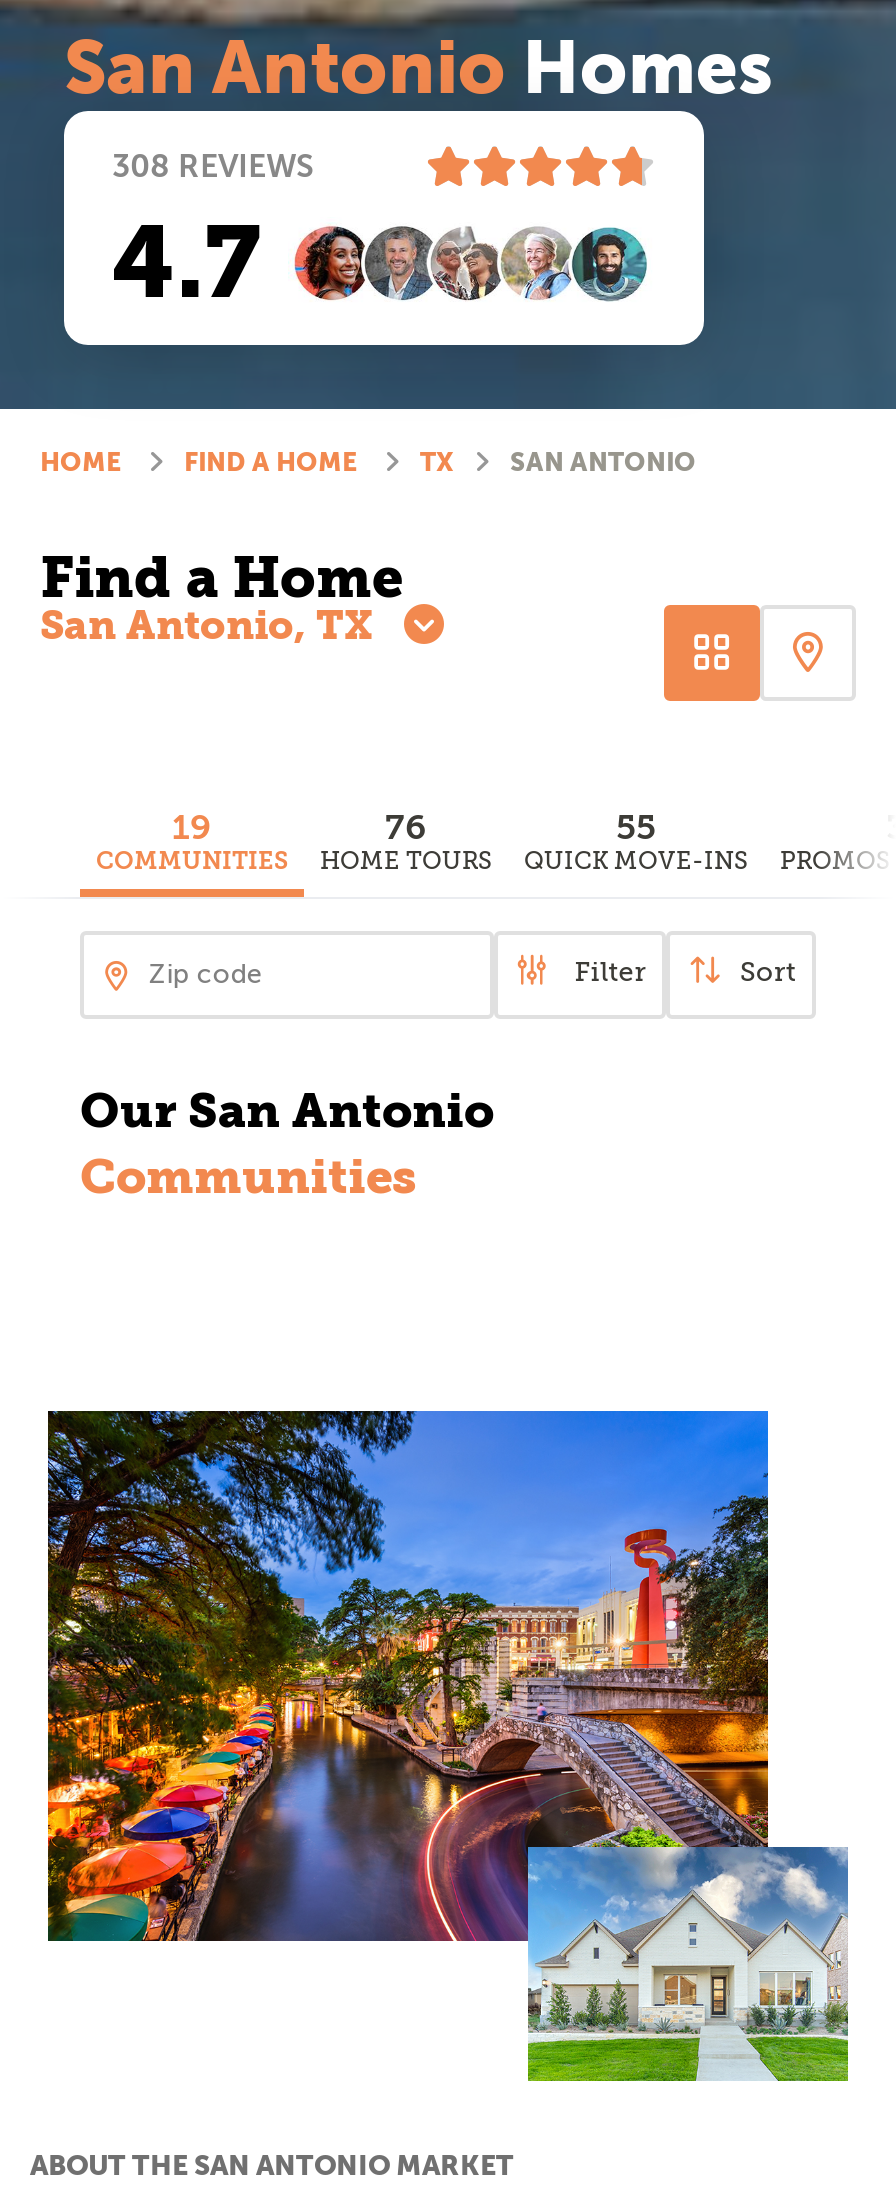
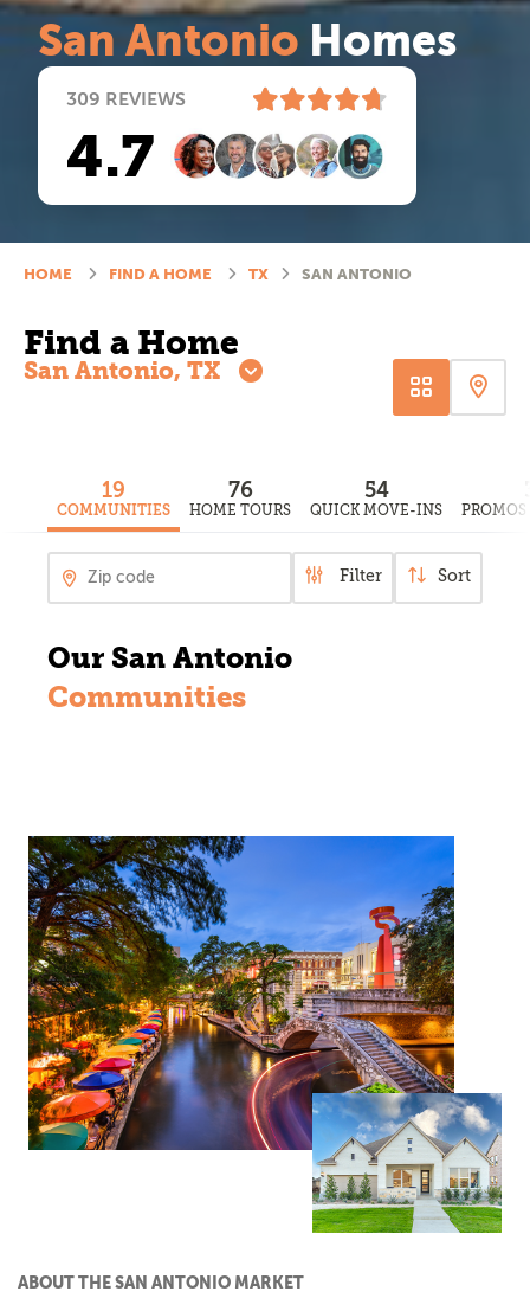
[112,150,314,186] 308 REVIEWS -> [66,89,186,110] 309 REVIEWS
[616,808,656,848] 55 -> [364,478,389,502] 54

